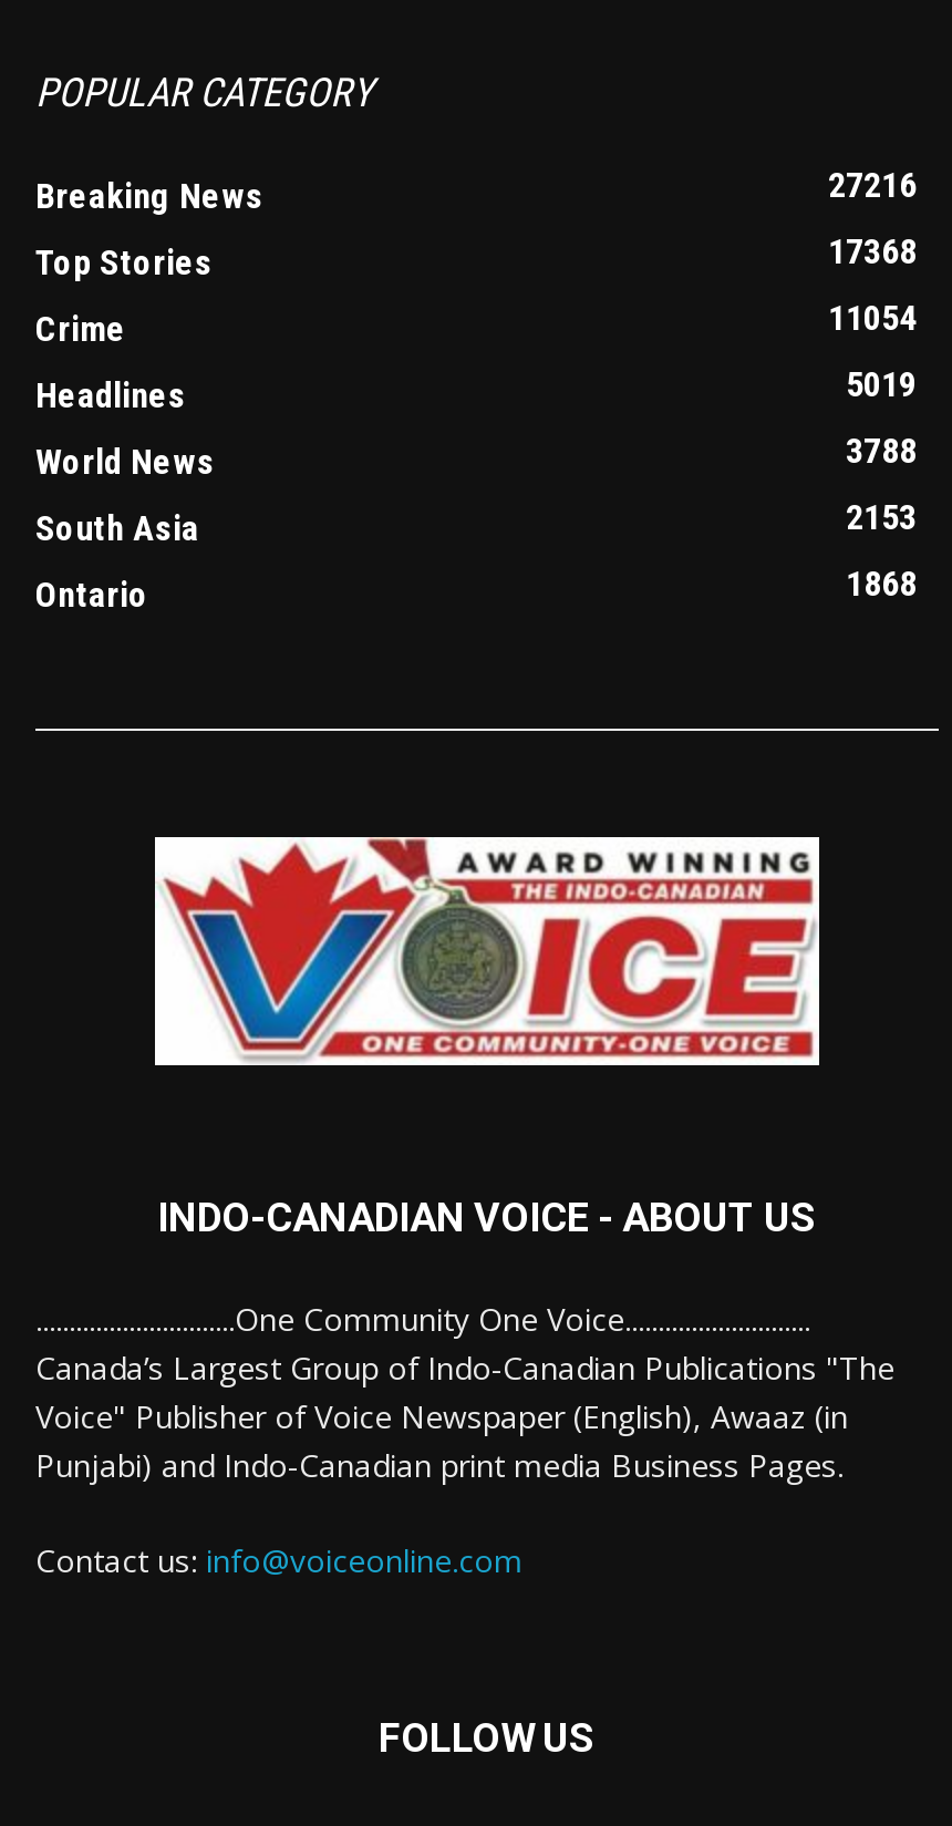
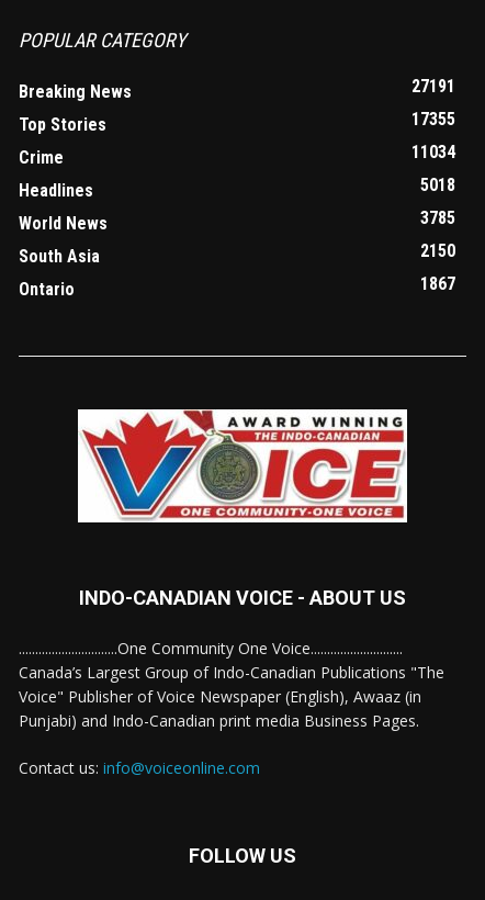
[828,164,917,206] 27216 -> [411,76,455,97] 27191
[828,230,917,272] 17368 -> [411,109,455,130] 17355
[828,297,917,339] 11054 -> [411,142,455,162] 11034
[846,363,917,405] 5019 -> [420,175,455,195] 5018
[846,430,917,472] 3788 -> [420,207,455,228] 3785
[846,496,917,538] 2153 -> [420,240,455,261] 2150
[846,563,917,605] 1868 -> [420,273,455,294] 1867

